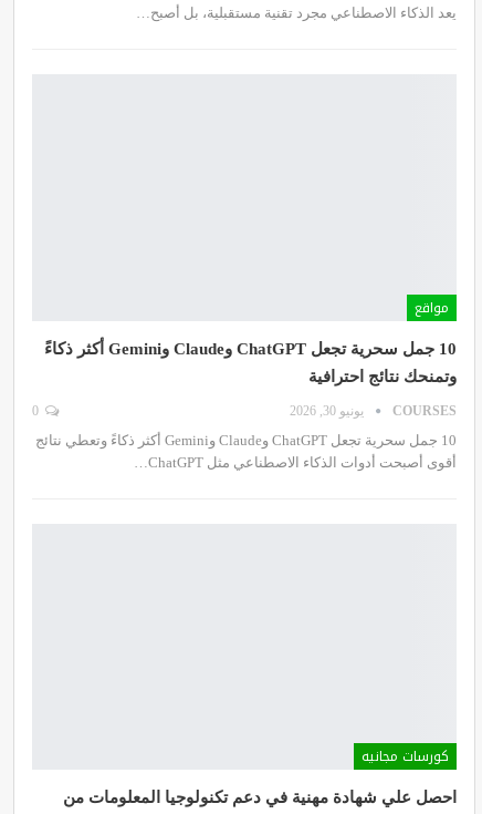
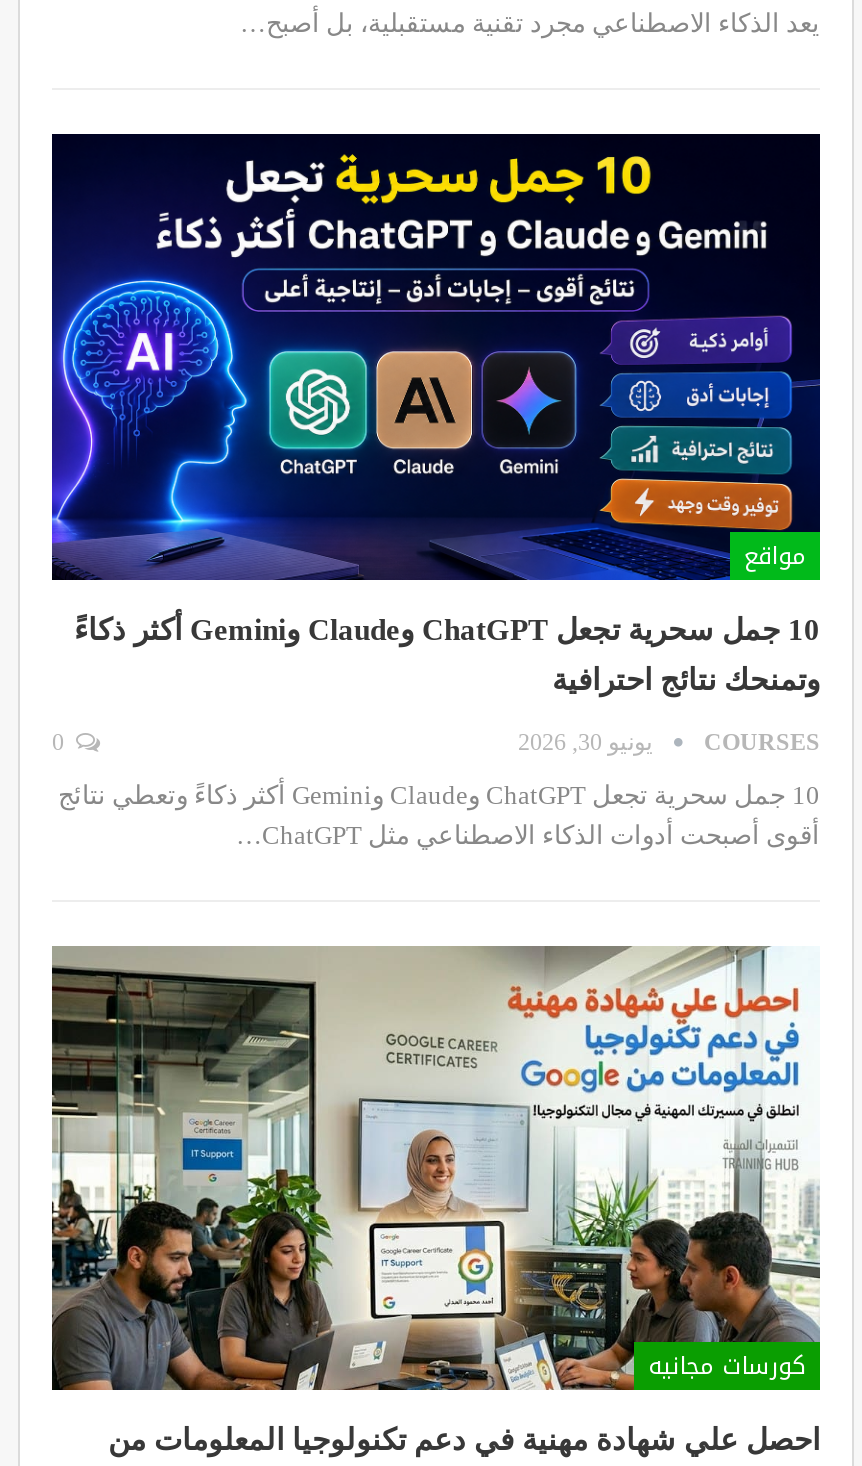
none -> [50,132,822,582] [image]
none -> [50,944,822,1392] [image]

